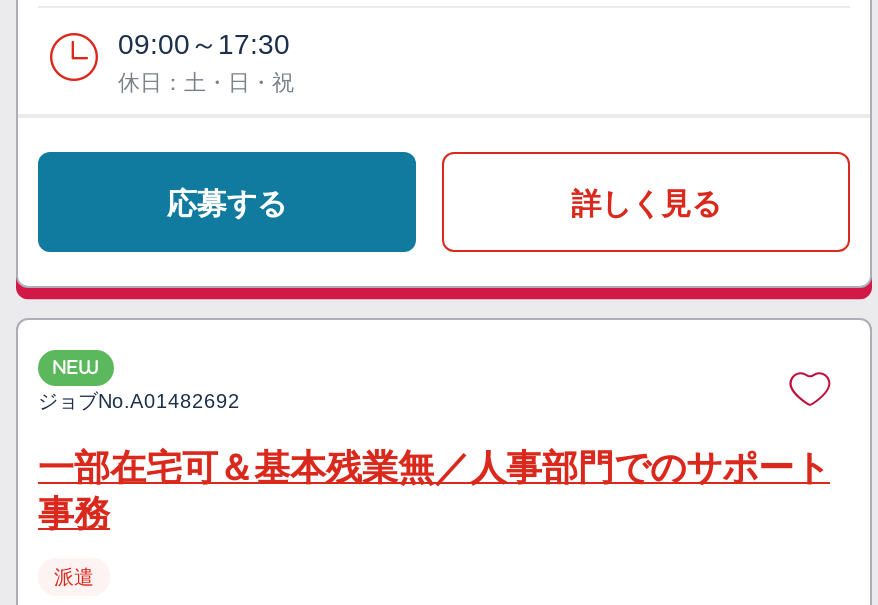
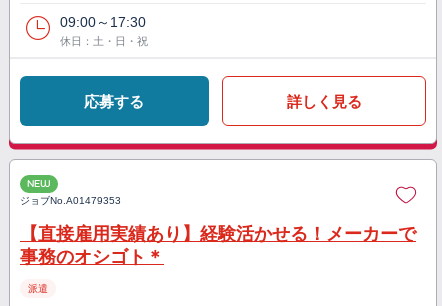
[38,391,240,413] ジョブNo. A01482692 -> [20,195,121,206] ジョブNo. A01479353
[38,449,830,535] 一部在宅可＆基本残業無／人事部門でのサポート | 事務 -> [20,224,416,267] 【直接雇用実績あり】経験活かせる！メーカーで | 事務のオシゴト＊

